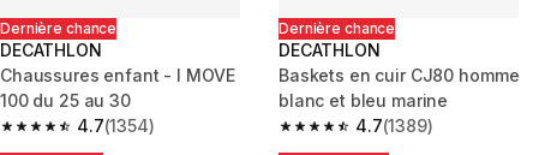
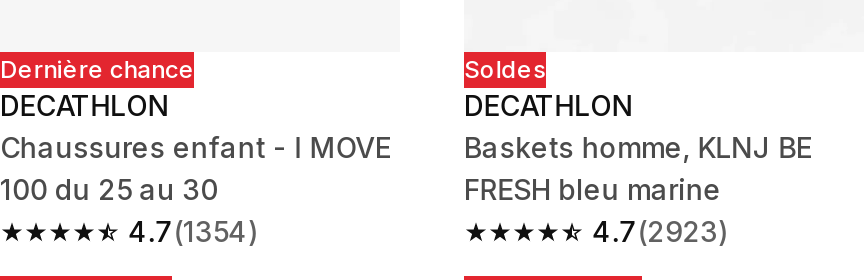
[279,19,395,37] Dernière chance -> [464,54,547,84] Soldes
[279,65,519,111] Baskets en cuir CJ80 homme | blanc et bleu marine -> [464,130,812,206] Baskets homme, KLNJ BE | FRESH bleu marine
[355,115,433,136] 4.7 (1389) -> [592,214,728,248] 4.7 (2923)

